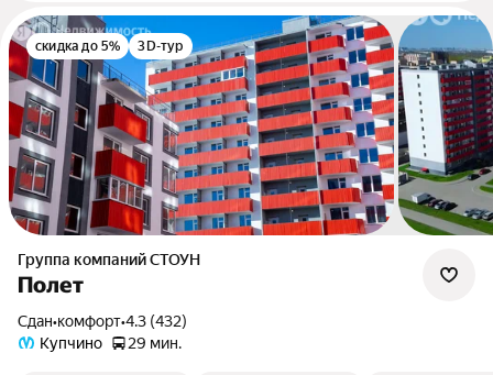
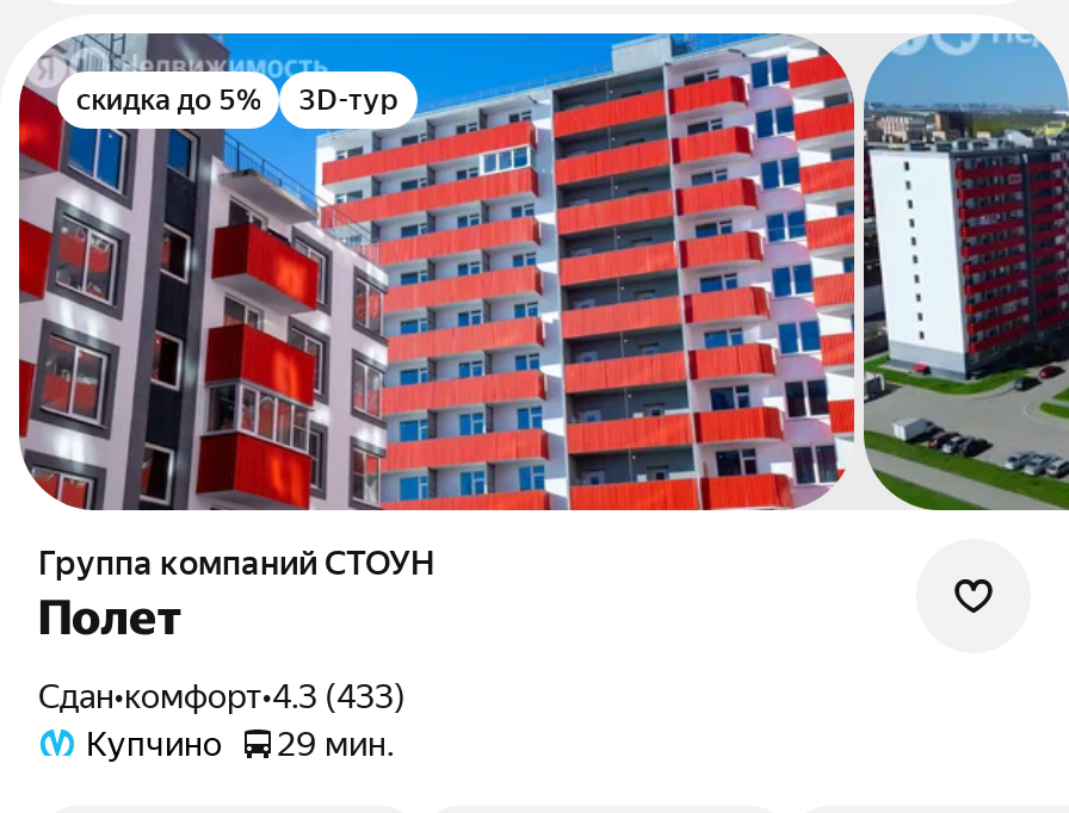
[28,313,187,330] Сдан•комфорт•4.3 (432) -> [60,678,406,716] Сдан•комфорт•4.3 (433)

